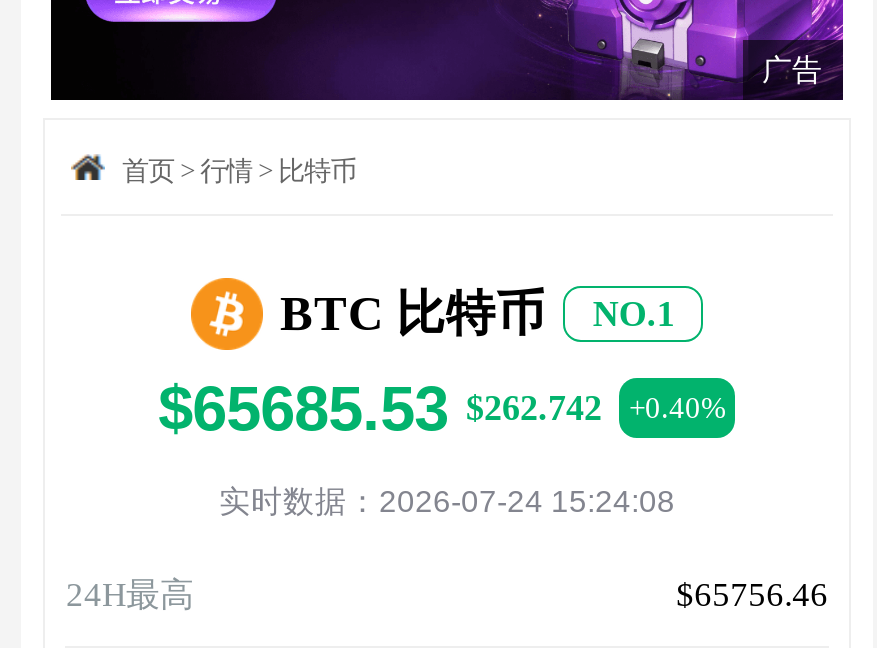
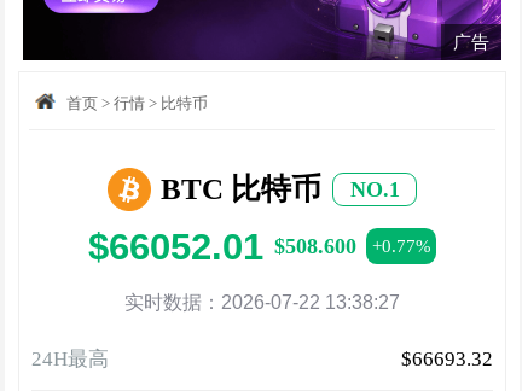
[158,373,602,443] $65685.53 $262.742 -> [88,225,356,268] $66052.01 $508.600
[629,391,727,423] +0.40% -> [372,236,431,255] +0.77%
[219,483,675,517] 实时数据：2026-07-24 15:24:08 -> [124,292,400,312] 实时数据：2026-07-22 13:38:27
[676,576,828,614] $65756.46 -> [401,348,493,370] $66693.32

